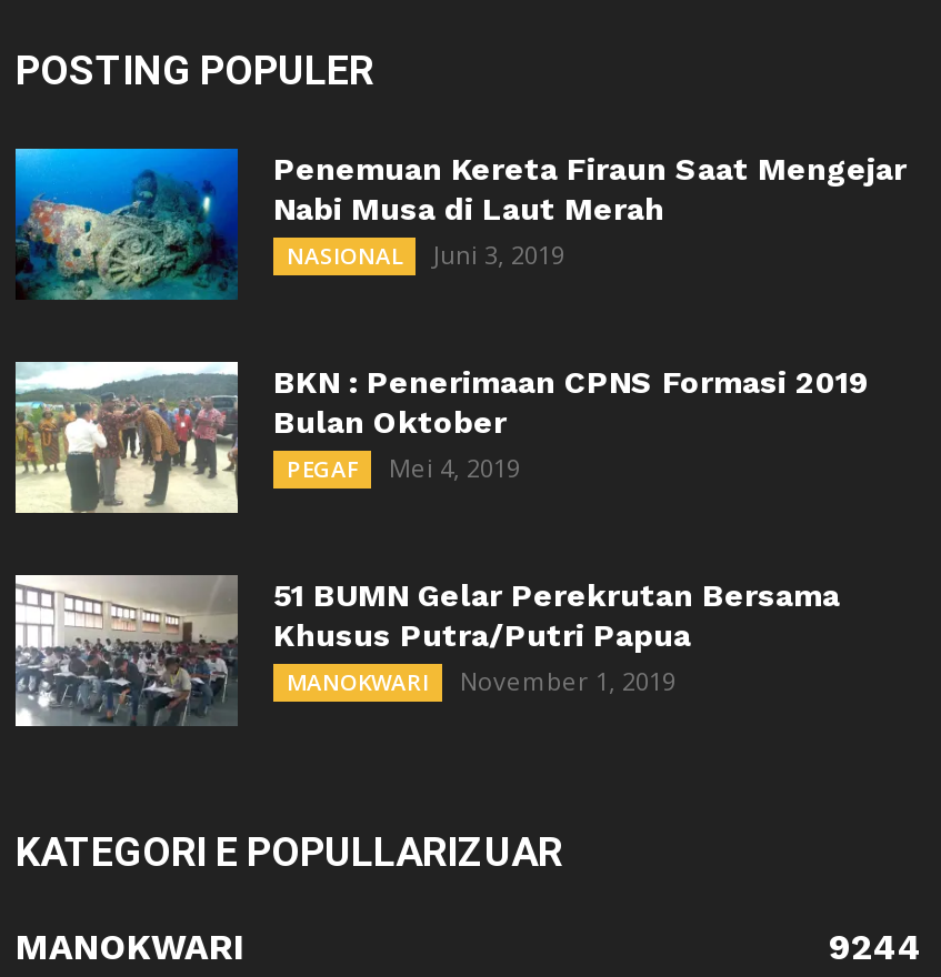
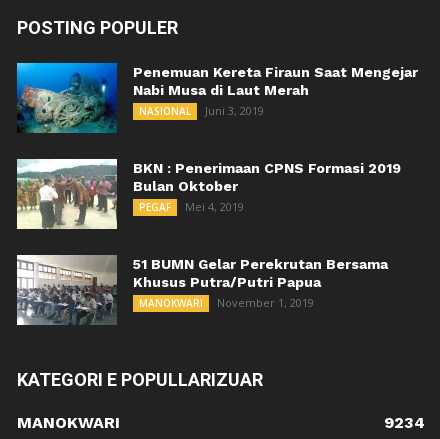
[829,925,922,967] 9244 -> [384,413,425,432] 9234

